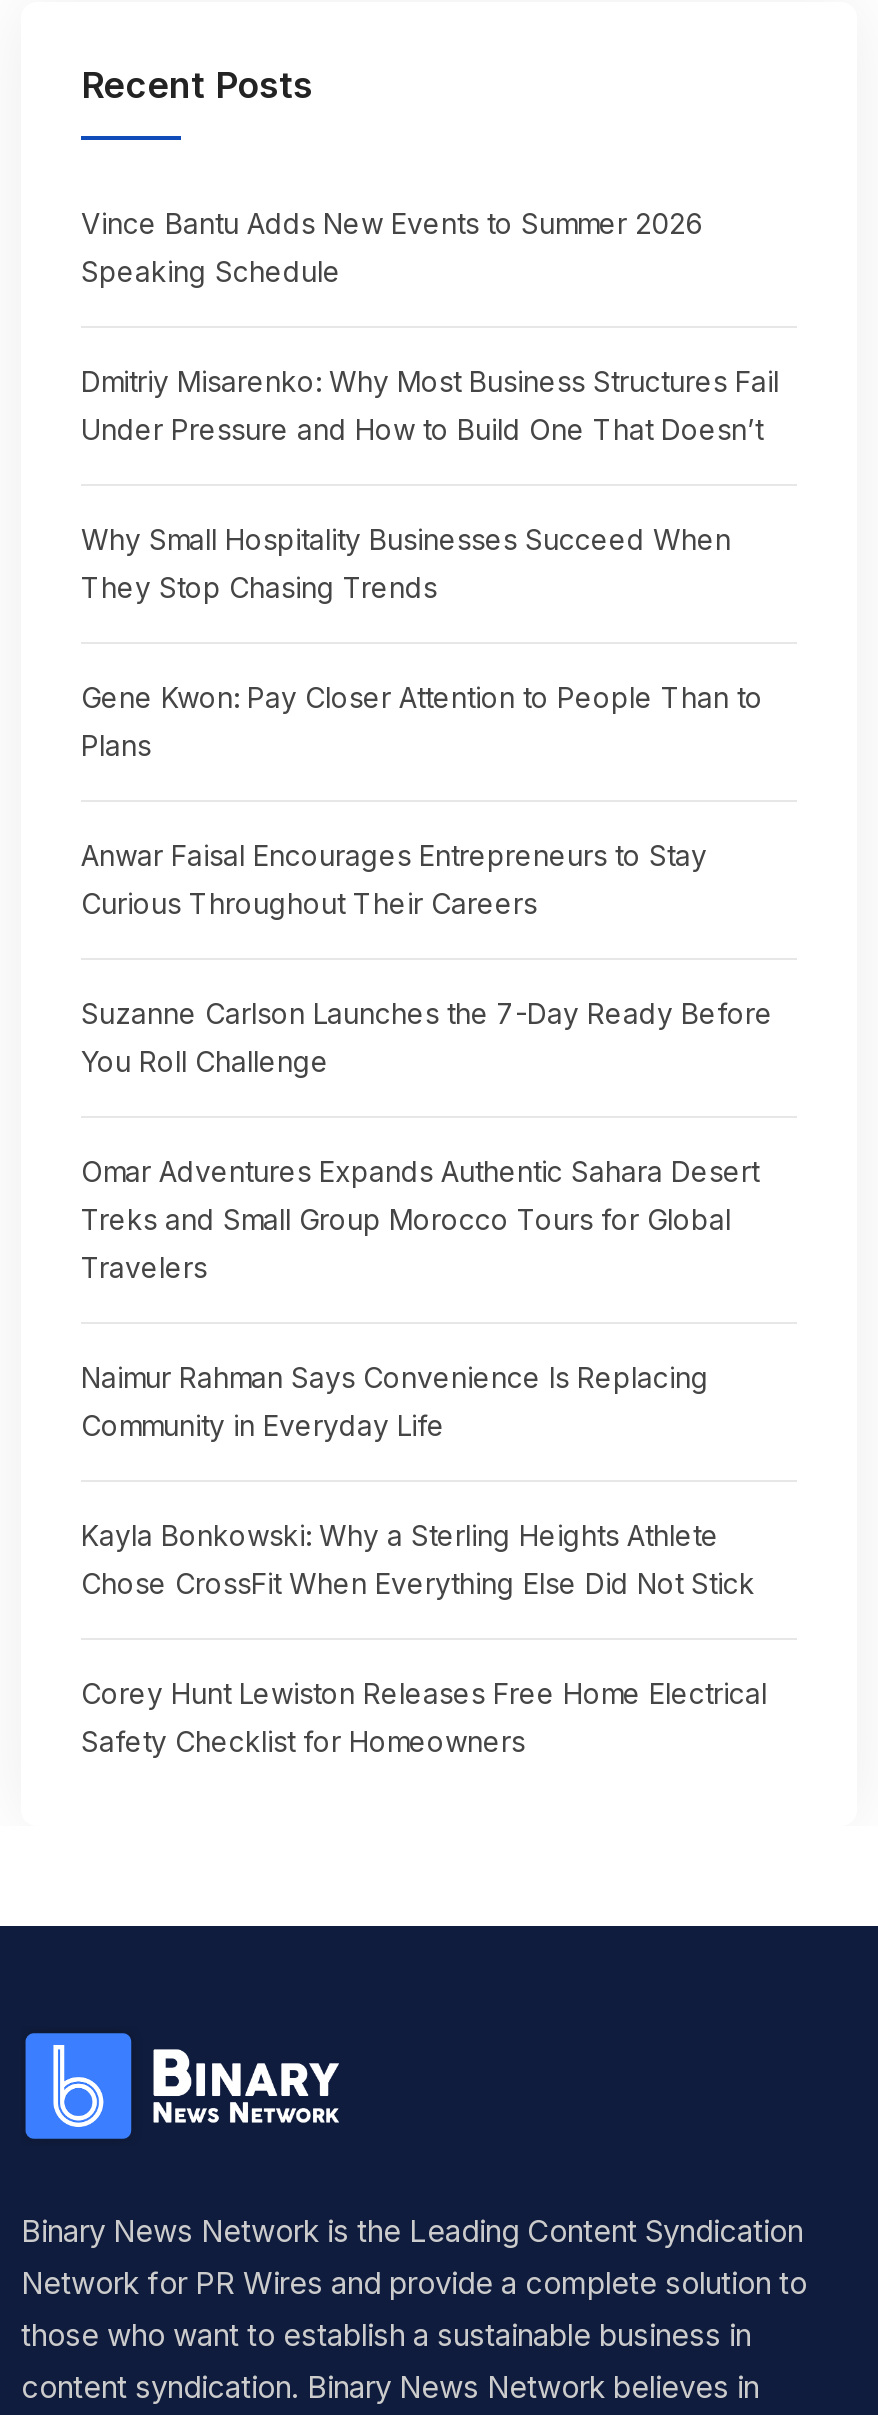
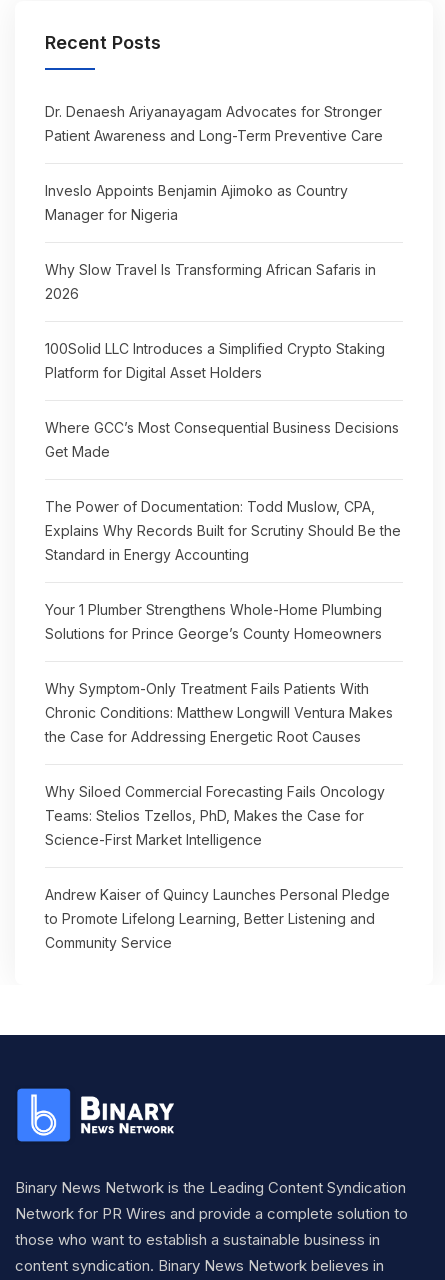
[81,206,703,288] Vince Bantu Adds New Events to Summer 2026 | Speaking Schedule -> [45,103,383,144] Dr. Denaesh Ariyanayagam Advocates for Stronger | Patient Awareness and Long-Term Preventive Care
[81,364,779,446] Dmitriy Misarenko: Why Most Business Structures Fail | Under Pressure and How to Build One That Doesn’t -> [45,182,348,223] Inveslo Appoints Benjamin Ajimoko as Country | Manager for Nigeria
[81,522,731,604] Why Small Hospitality Businesses Succeed When | They Stop Chasing Trends -> [45,261,376,302] Why Slow Travel Is Transforming African Safaris in | 2026
[81,680,763,762] Gene Kwon: Pay Closer Attention to People Than to | Plans -> [45,340,385,381] 100Solid LLC Introduces a Simplified Crypto Staking | Platform for Digital Asset Holders
[81,838,707,920] Anwar Faisal Encourages Entrepreneurs to Stay | Curious Throughout Their Careers -> [45,419,399,460] Where GCC’s Most Consequential Business Decisions | Get Made
[81,996,773,1078] Suzanne Carlson Launches the 7-Day Ready Before | You Roll Challenge -> [45,498,401,563] The Power of Documentation: Todd Muslow, CPA, | Explains Why Records Built for Scrutiny Should Be the | Standard in Energy Accounting
[81,1154,759,1284] Omar Adventures Expands Authentic Sahara Desert | Treks and Small Group Morocco Tours for Global | Travelers -> [45,601,382,642] Your 1 Plumber Strengthens Whole-Home Plumbing | Solutions for Prince George’s County Homeowners
[81,1360,709,1442] Naimur Rahman Says Convenience Is Replacing | Community in Everyday Life -> [45,680,393,745] Why Symptom-Only Treatment Fails Patients With | Chronic Conditions: Matthew Longwill Ventura Makes | the Case for Addressing Energetic Root Causes
[81,1518,755,1600] Kayla Bonkowski: Why a Sterling Heights Athlete | Chose CrossFit When Everything Else Did Not Stick -> [45,783,385,848] Why Siloed Commercial Forecasting Fails Oncology | Teams: Stelios Tzellos, PhD, Makes the Case for | Science-First Market Intelligence
[81,1676,767,1758] Corey Hunt Lewiston Releases Free Home Electrical | Safety Checklist for Homeowners -> [45,886,390,951] Andrew Kaiser of Quincy Launches Personal Pledge | to Promote Lifelong Learning, Better Listening and | Community Service

